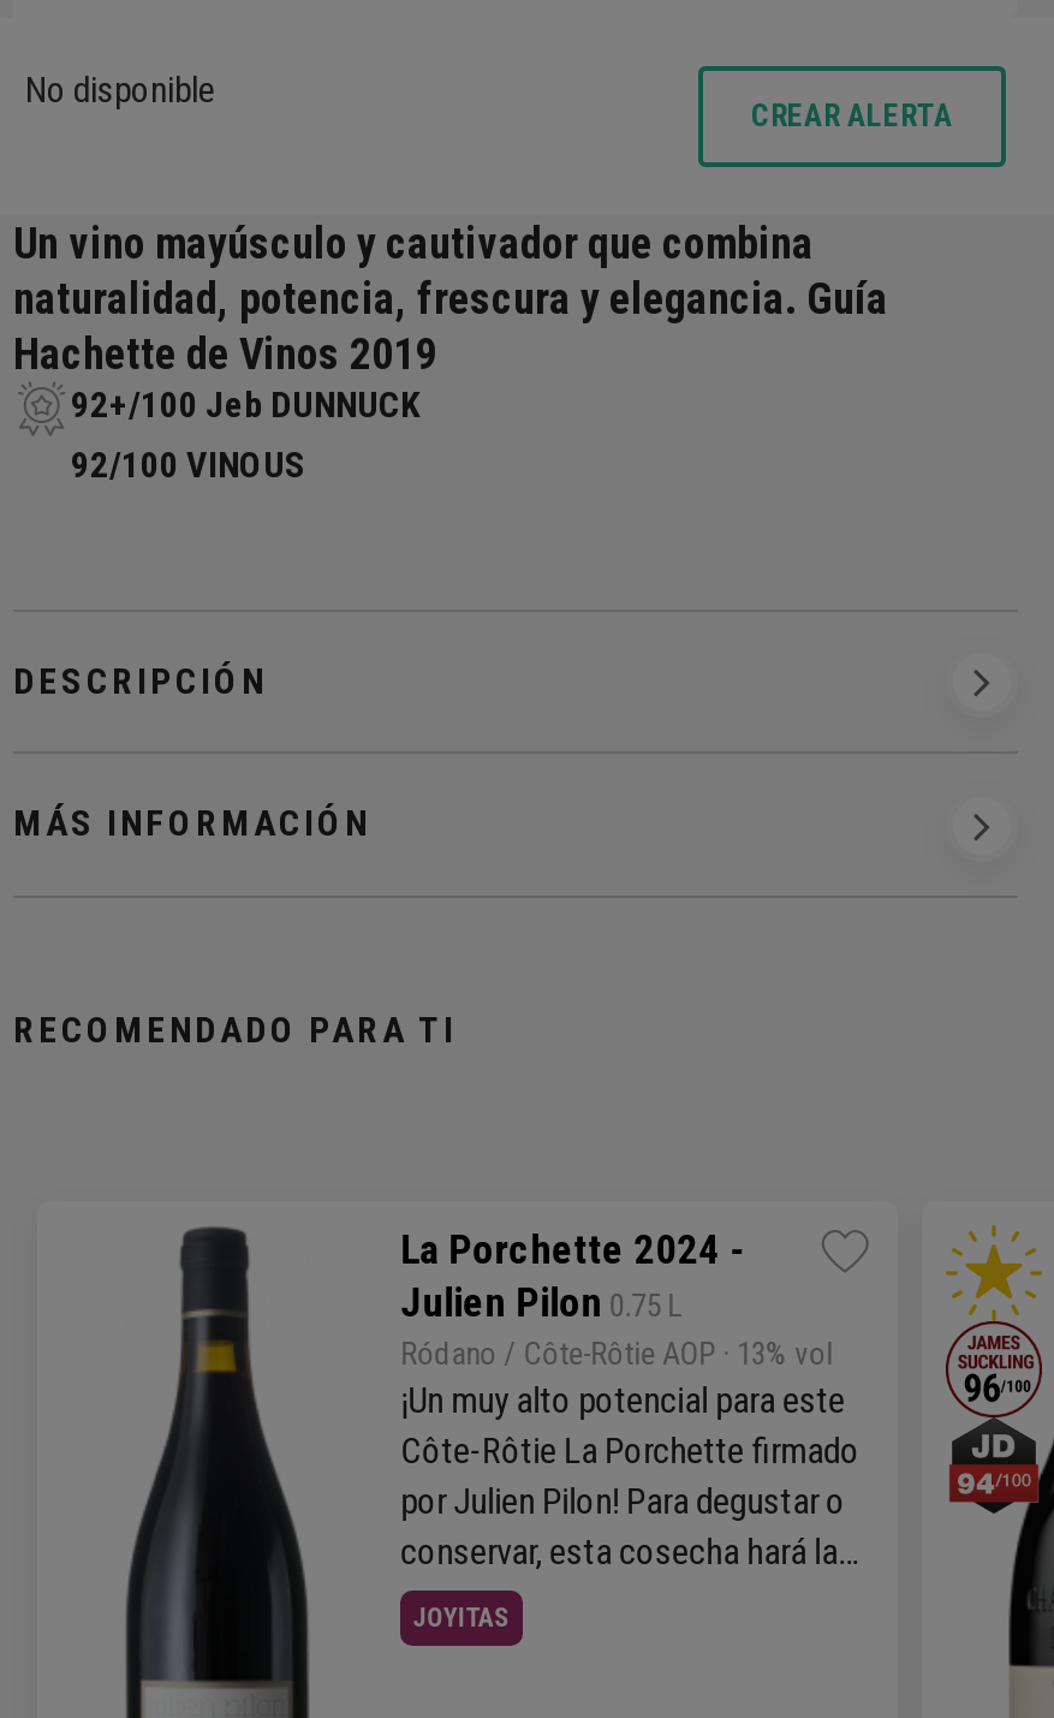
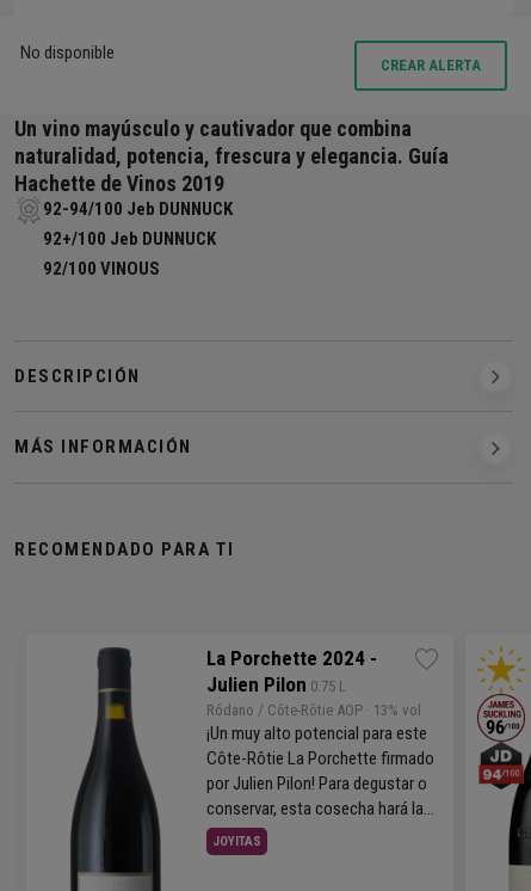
none -> [43,198,233,220] 92-94/100 Jeb DUNNUCK

